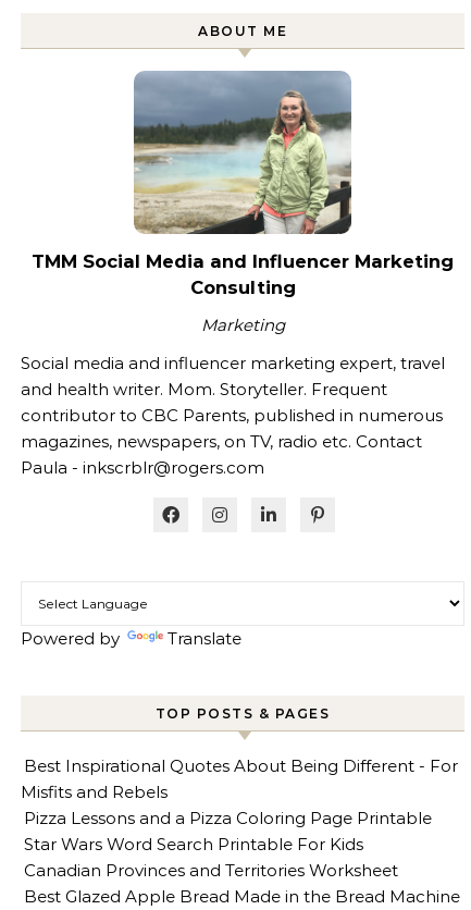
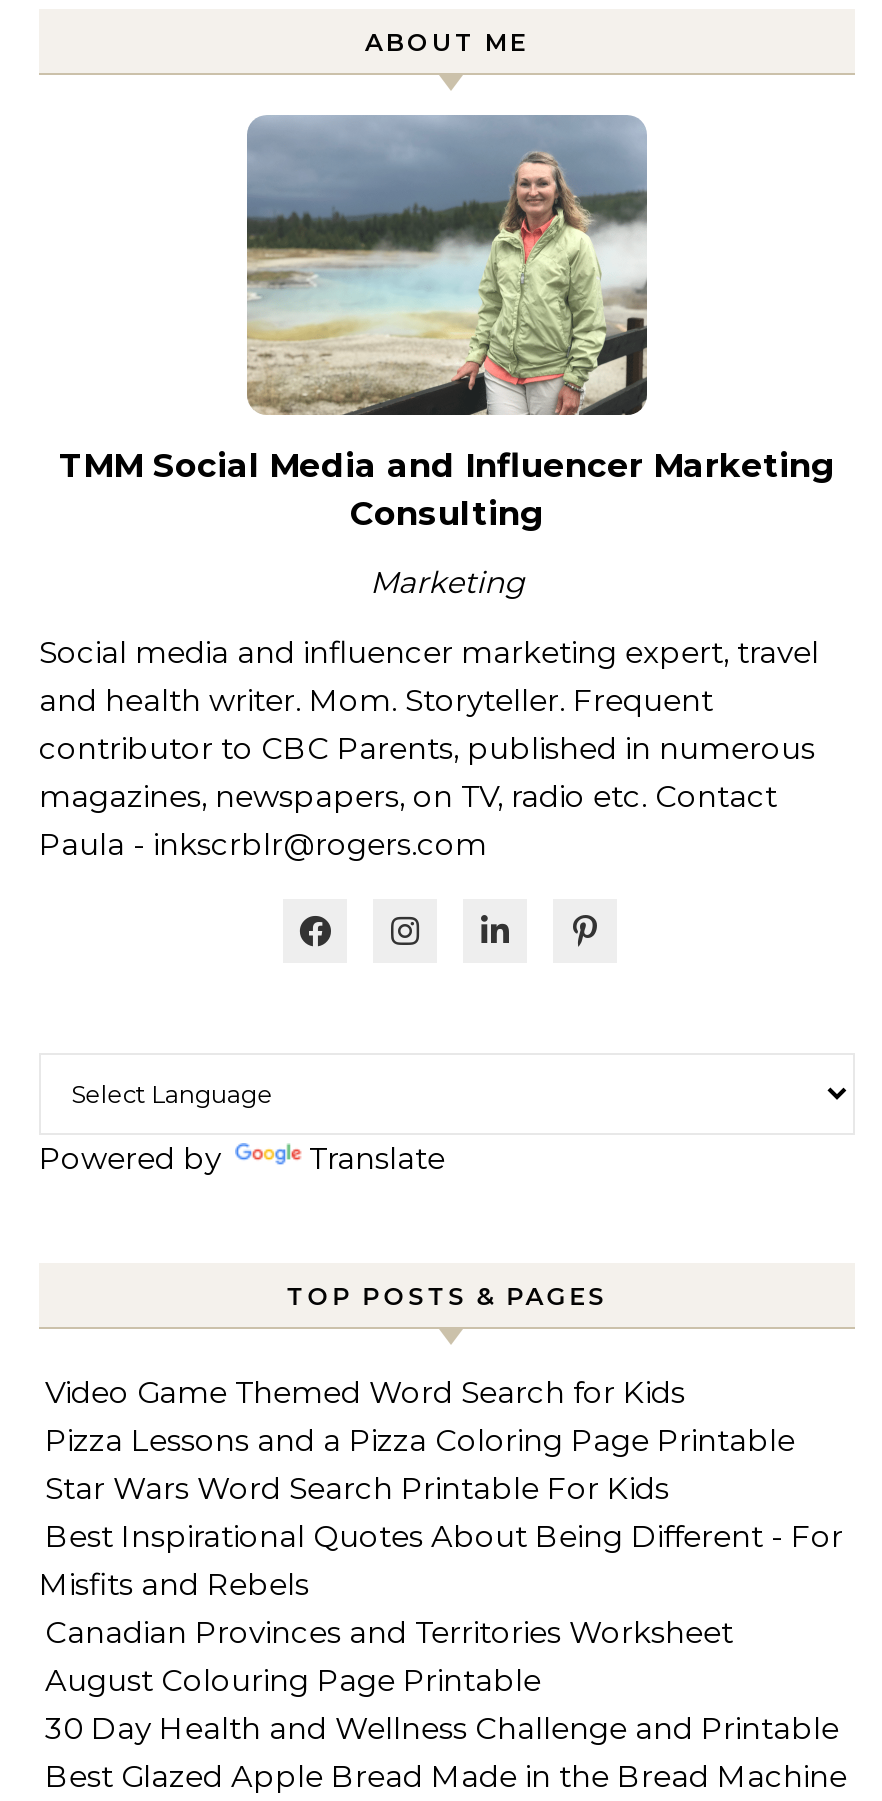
none -> [45,1374,685,1412] Video Game Themed Word Search for Kids
moved [24,808,432,855] -> [45,1422,795,1508]: Pizza Lessons and a Pizza Coloring Page Printable | Star Wars Word Search Printable For Kids
none -> [45,1662,839,1748] August Colouring Page Printable | 30 Day Health and Wellness Challenge and Printable

